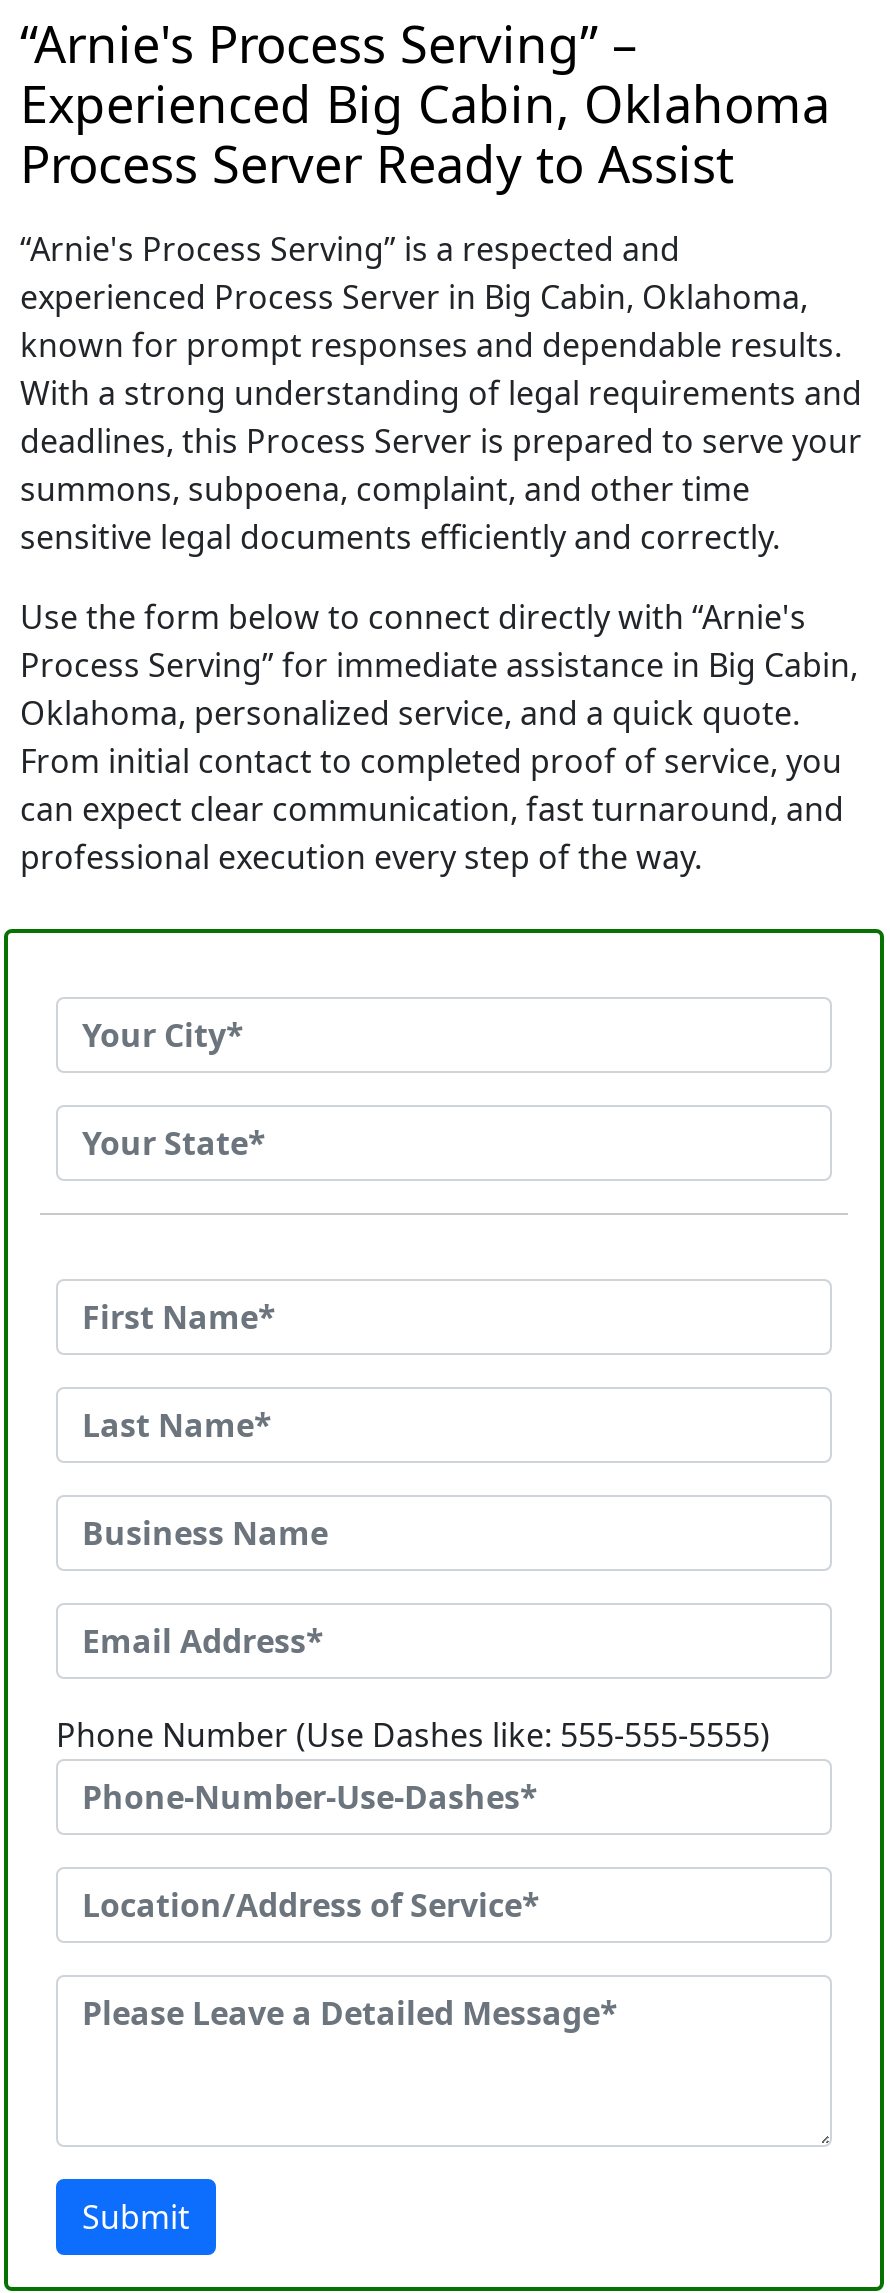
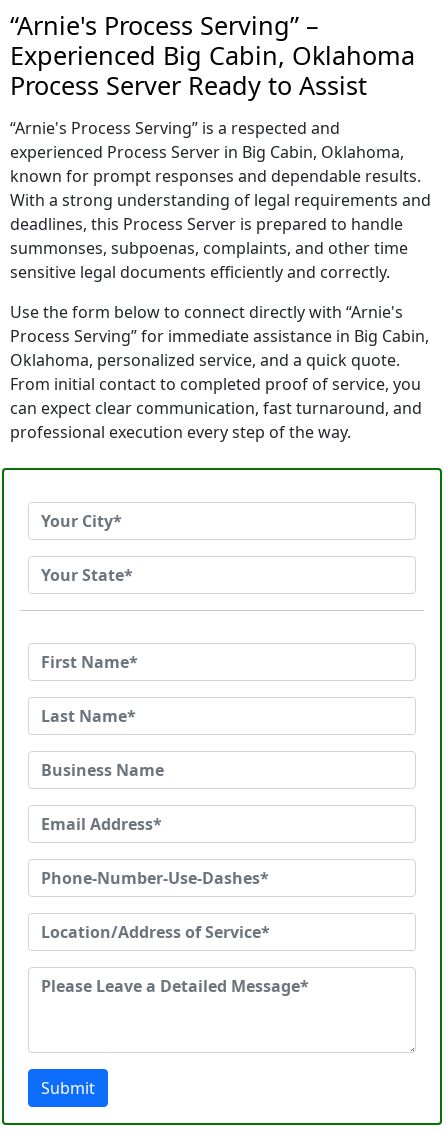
[20,419,862,511] deadlines, this Process Server is prepared to serve your | summons, subpoena, complaint, and other time -> [10,213,408,259] deadlines, this Process Server is prepared to handle | summonses, subpoenas, complaints, and other time
[56,1713,770,1757] Phone Number (Use Dashes like: 555-555-5555) -> none

